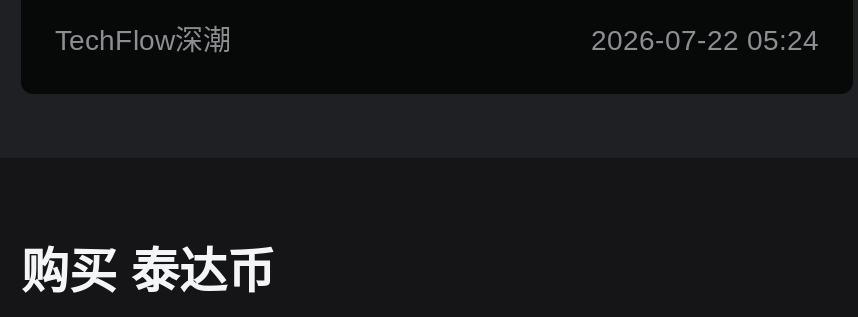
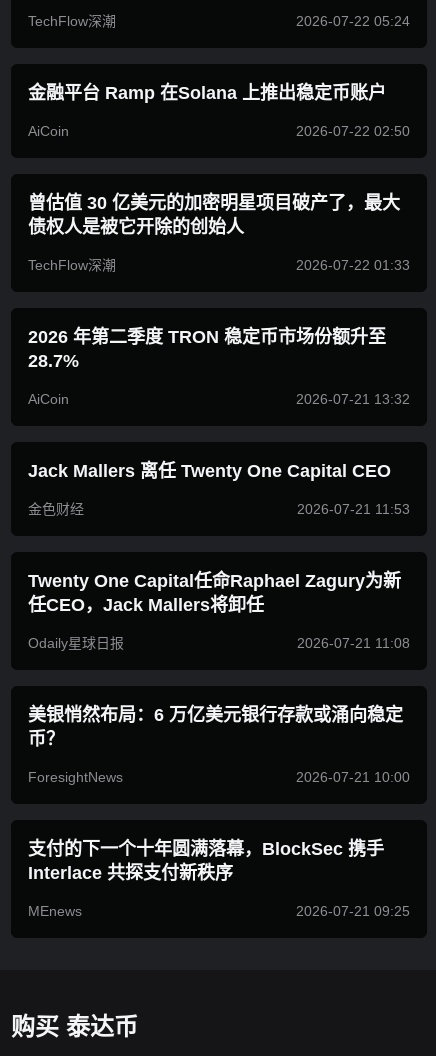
none -> [28,83,410,139] 金融平台 Ramp 在Solana 上推出稳定币账户 | AiCoin | 2026-07-22 02:50
none -> [28,193,410,273] 曾估值 30 亿美元的加密明星项目破产了，最大 | 债权人是被它开除的创始人 | TechFlow深潮 | 2026-07-22 01:33
none -> [28,327,410,407] 2026 年第二季度 TRON 稳定币市场份额升至 | 28.7% | AiCoin | 2026-07-21 13:32
none -> [28,461,410,517] Jack Mallers 离任 Twenty One Capital CEO | 金色财经 | 2026-07-21 11:53
none -> [28,571,410,651] Twenty One Capital任命Raphael Zagury为新 | 任CEO，Jack Mallers将卸任 | Odaily星球日报 | 2026-07-21 11:08
none -> [28,705,410,785] 美银悄然布局：6 万亿美元银行存款或涌向稳定 | 币？ | ForesightNews | 2026-07-21 10:00
none -> [28,839,410,919] 支付的下一个十年圆满落幕，BlockSec 携手 | Interlace 共探支付新秩序 | MEnews | 2026-07-21 09:25

